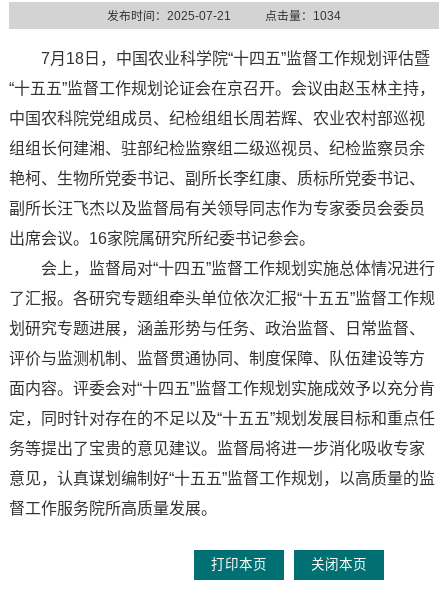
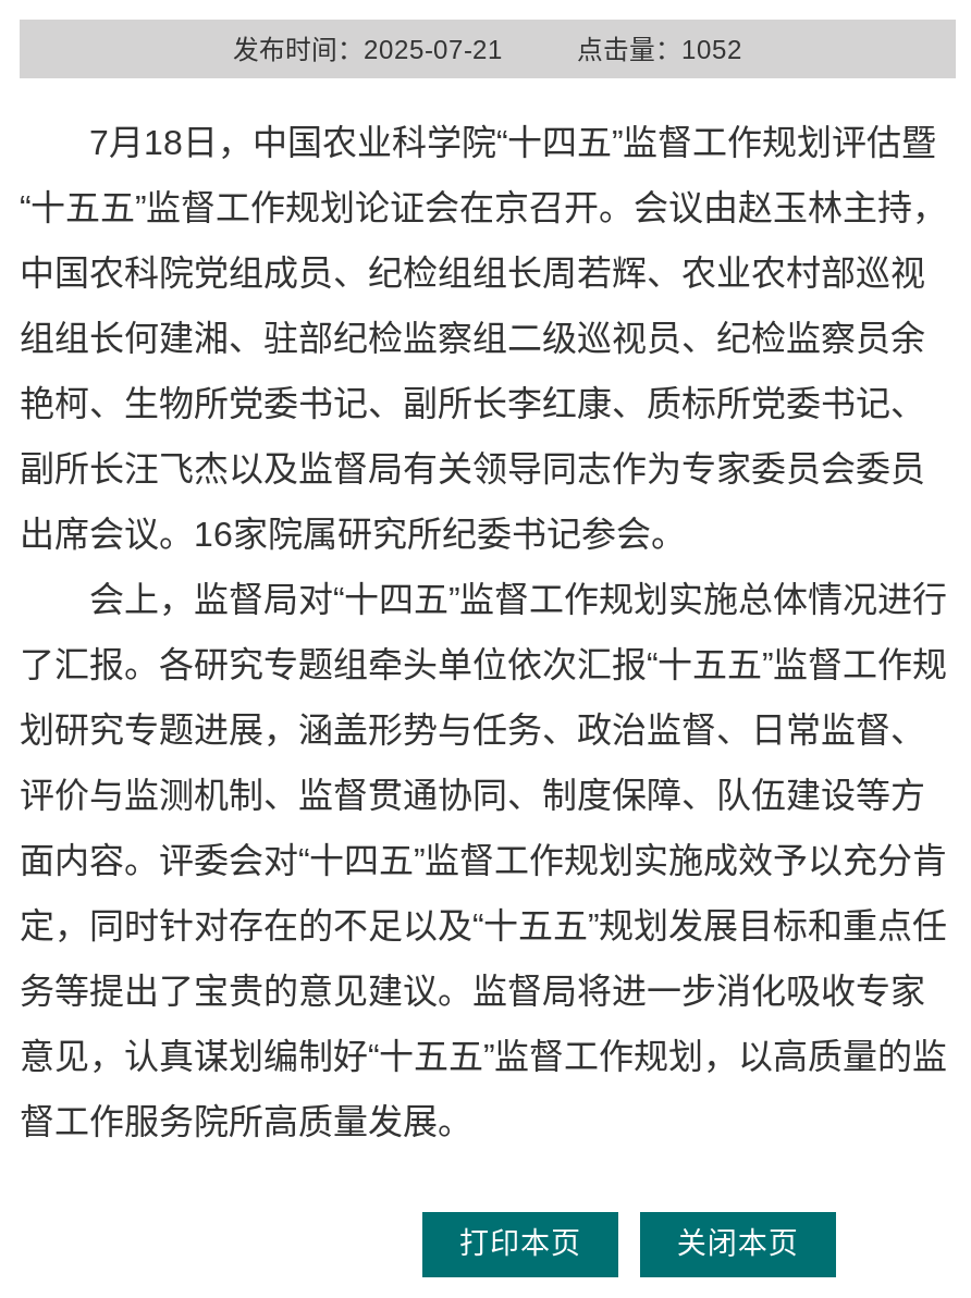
[265,9,341,23] 点击量：1034 -> [577,35,742,65] 点击量：1052

